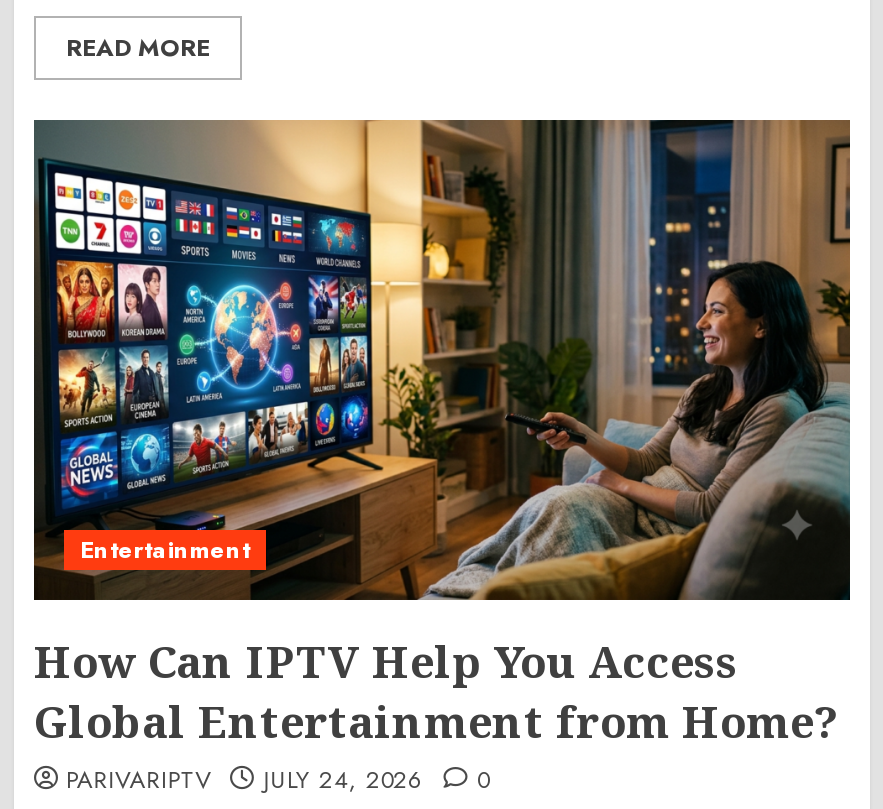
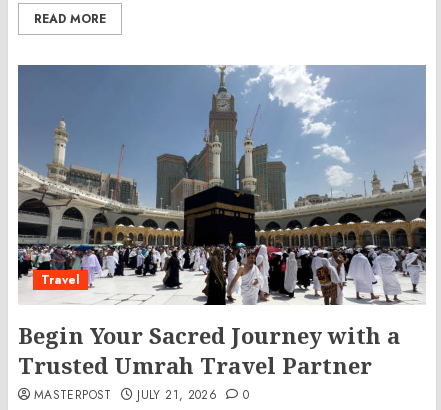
[32,118,852,602] [image] | Entertainment -> [17,64,427,305] [image] | Travel
[34,630,838,798] How Can IPTV Help You Access | Global Entertainment from Home? | PARIVARIPTV | JULY 24, 2026 -> [18,320,400,404] Begin Your Sacred Journey with a | Trusted Umrah Travel Partner | MASTERPOST | JULY 21, 2026

